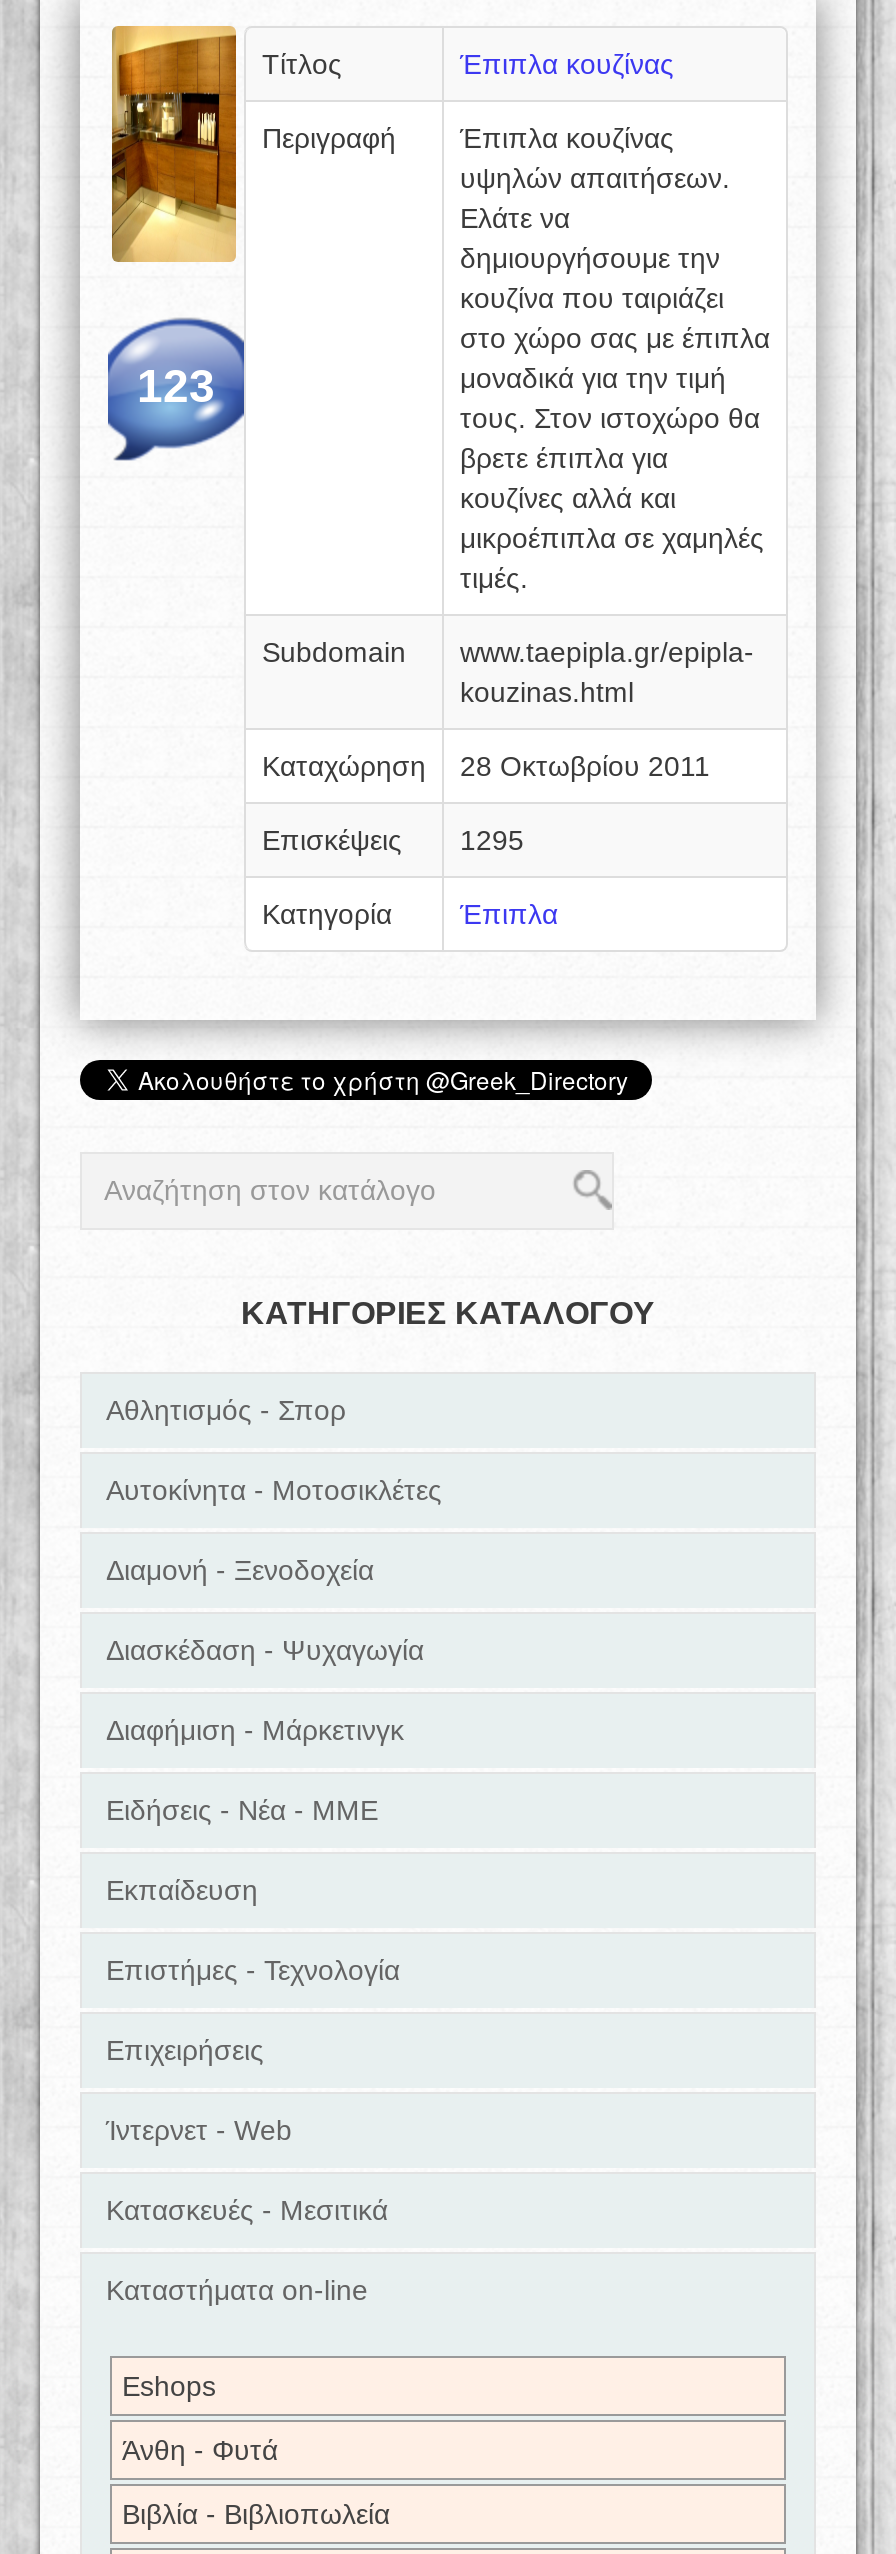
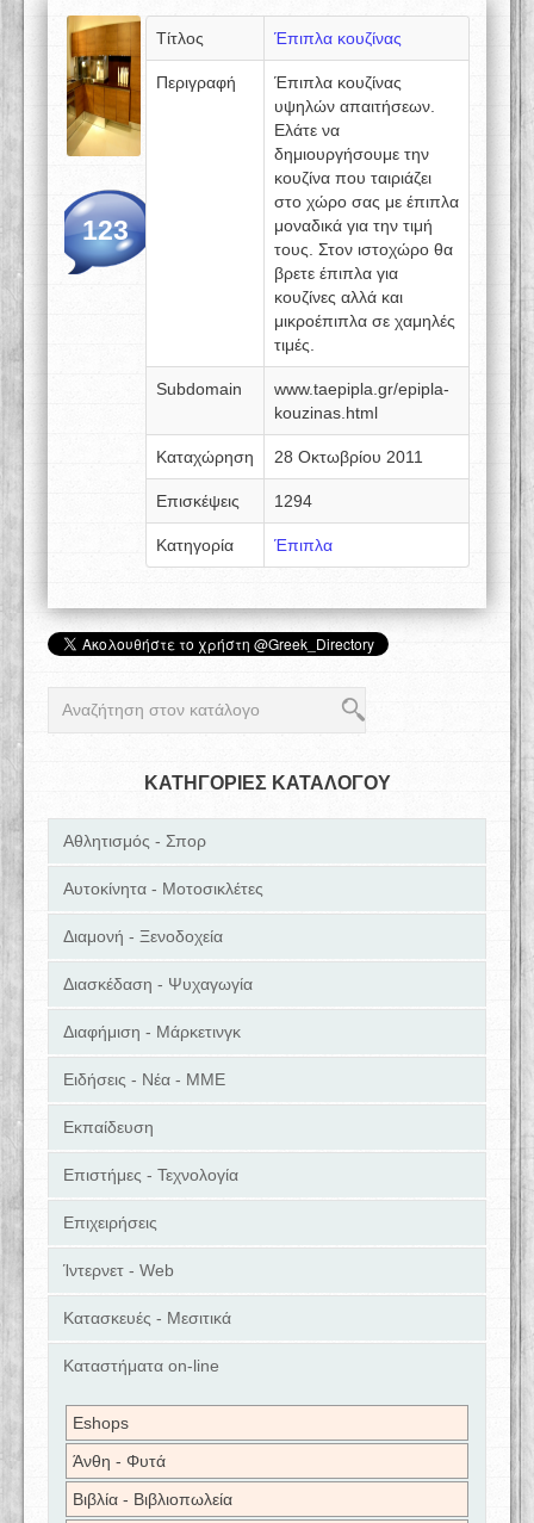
[262,824,524,856] Επισκέψεις 1295 -> [156,491,312,510] Επισκέψεις 1294

